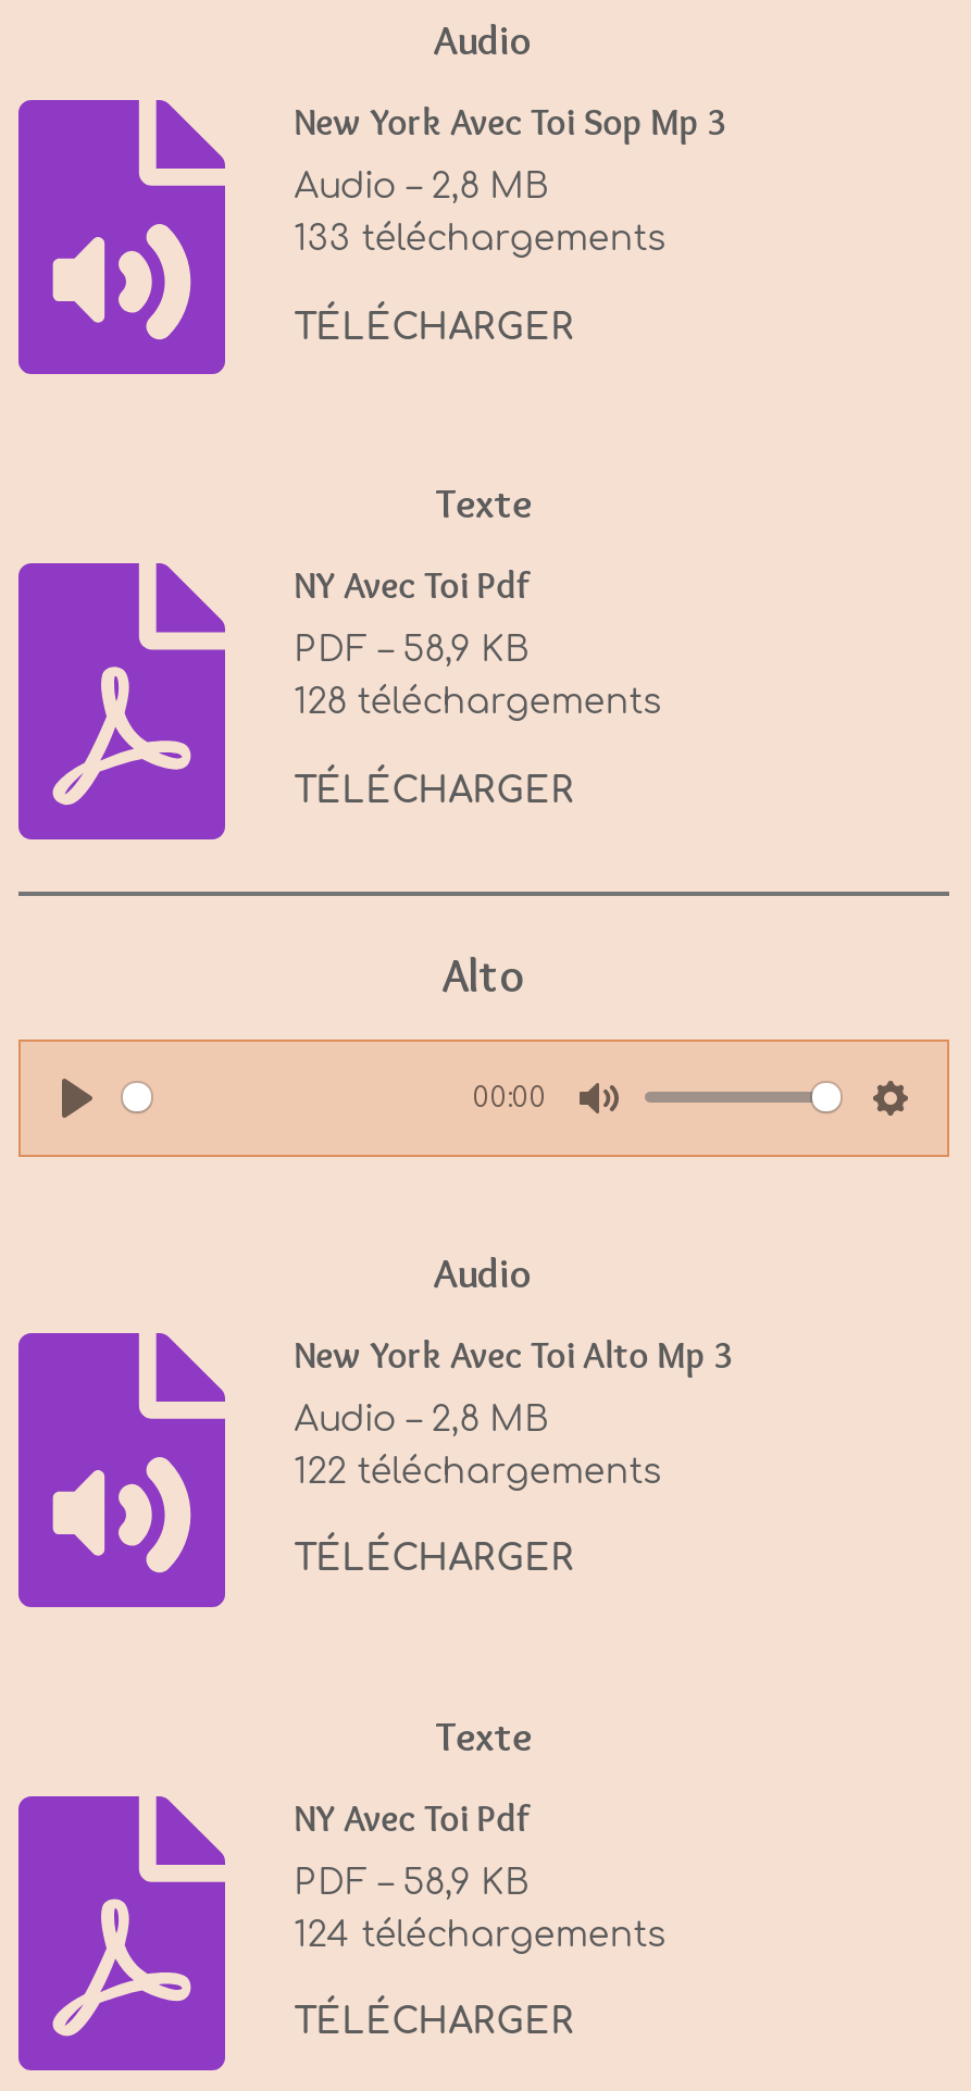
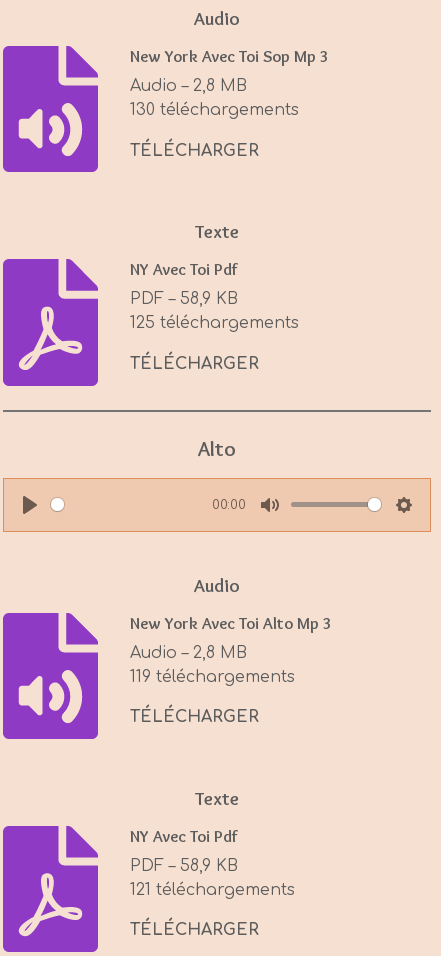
[294,220,664,259] 133 téléchargements -> [130,101,299,119] 130 téléchargements
[294,684,659,723] 128 téléchargements -> [130,314,299,332] 125 téléchargements
[294,1452,659,1491] 122 téléchargements -> [130,668,295,686] 119 téléchargements
[294,1916,664,1955] 124 téléchargements -> [130,881,295,899] 121 téléchargements

